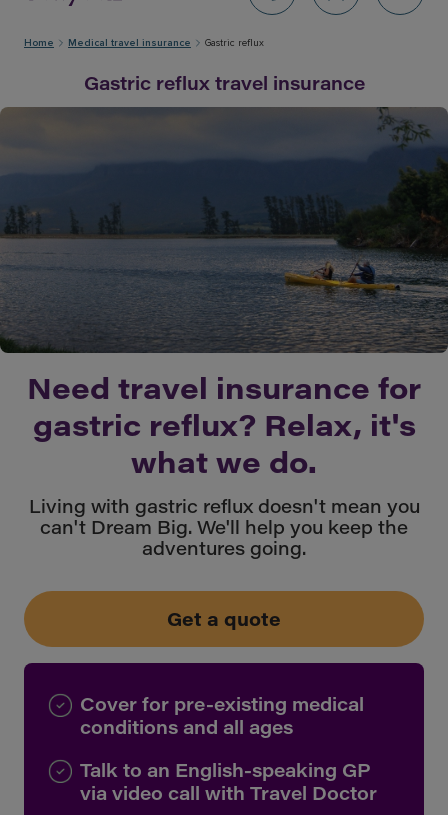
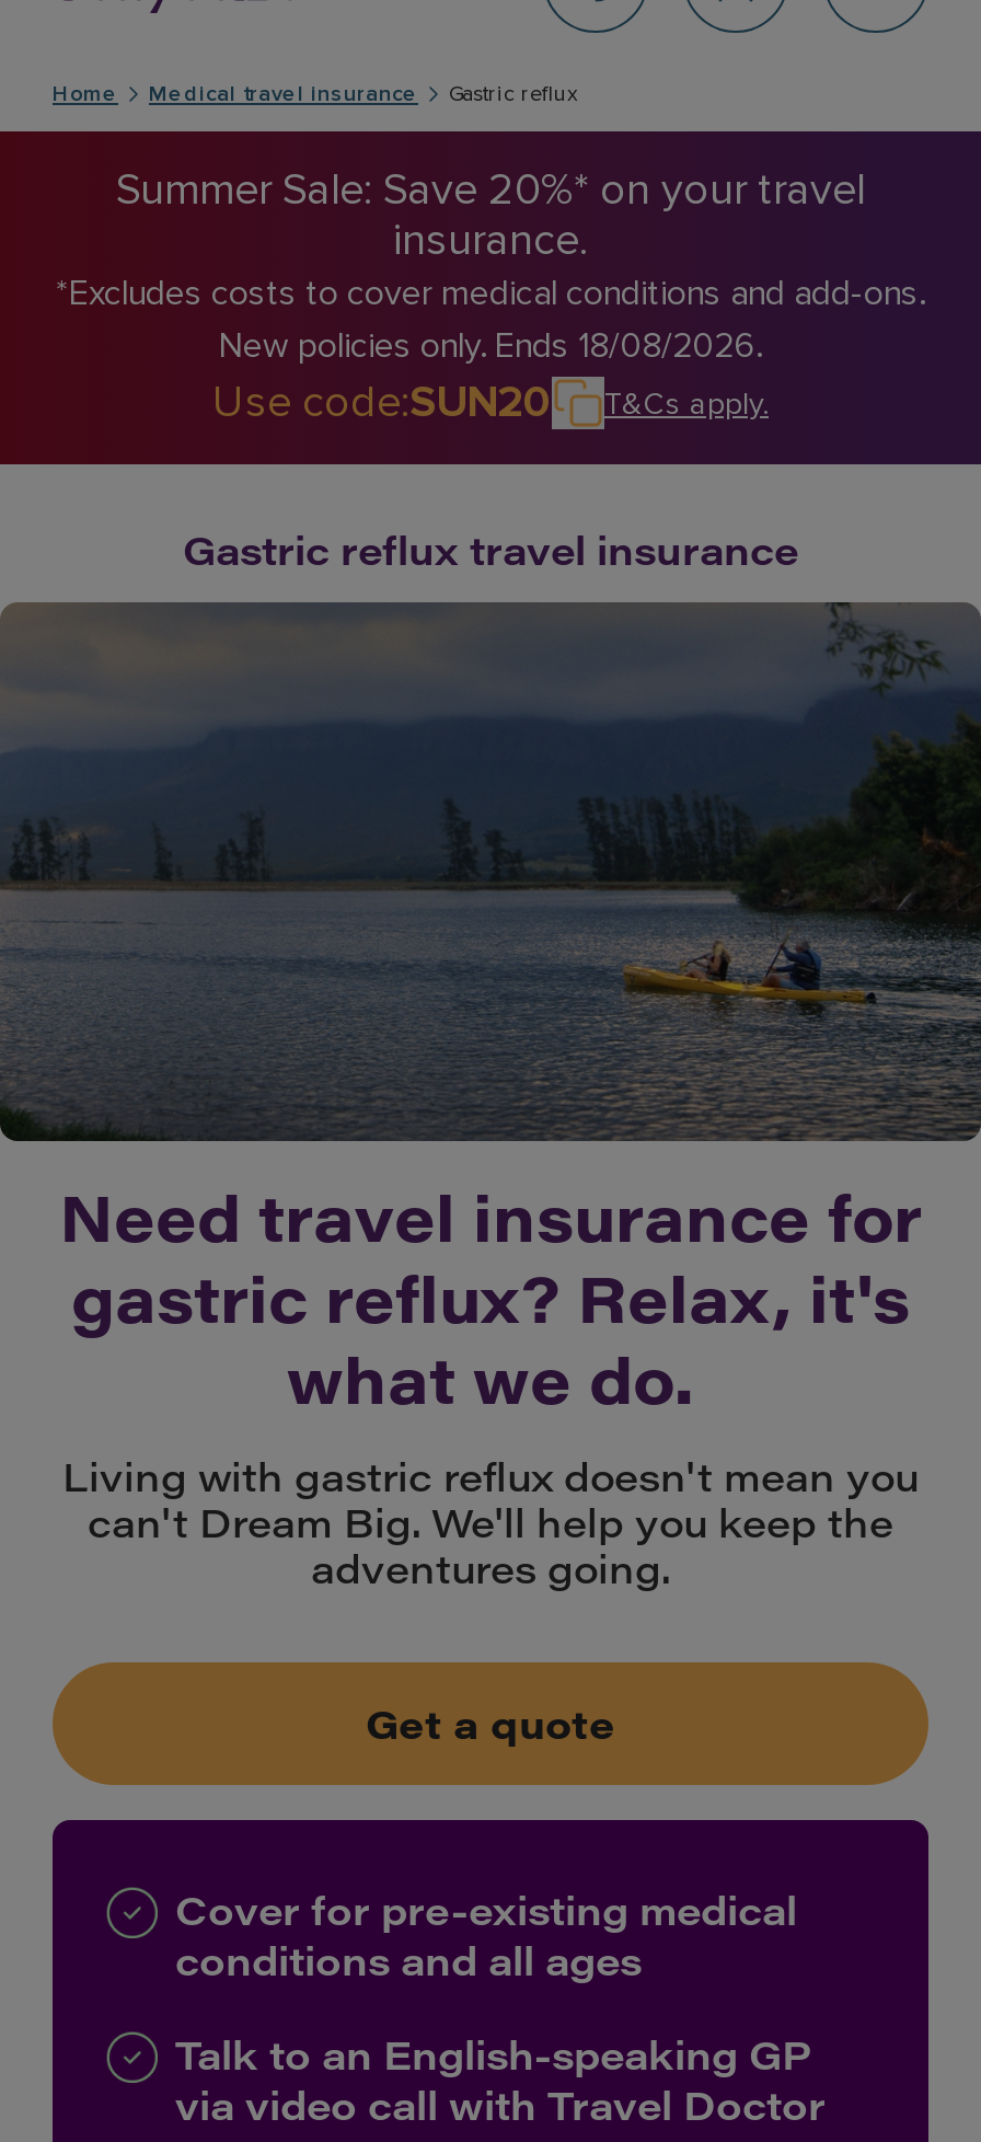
none -> [7,129,974,477] [image] | Summer Sale: Save 20%* on your travel | insurance. | *Excludes costs to cover medical conditions and add-ons. | New policies only. Ends 18/08/2026. | Use code:SUN20 | T&Cs apply.

